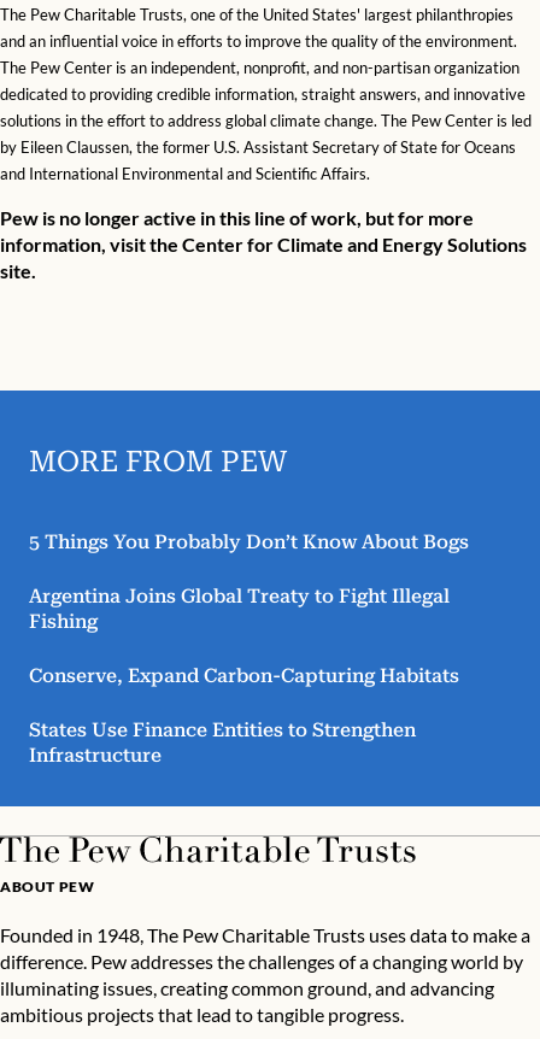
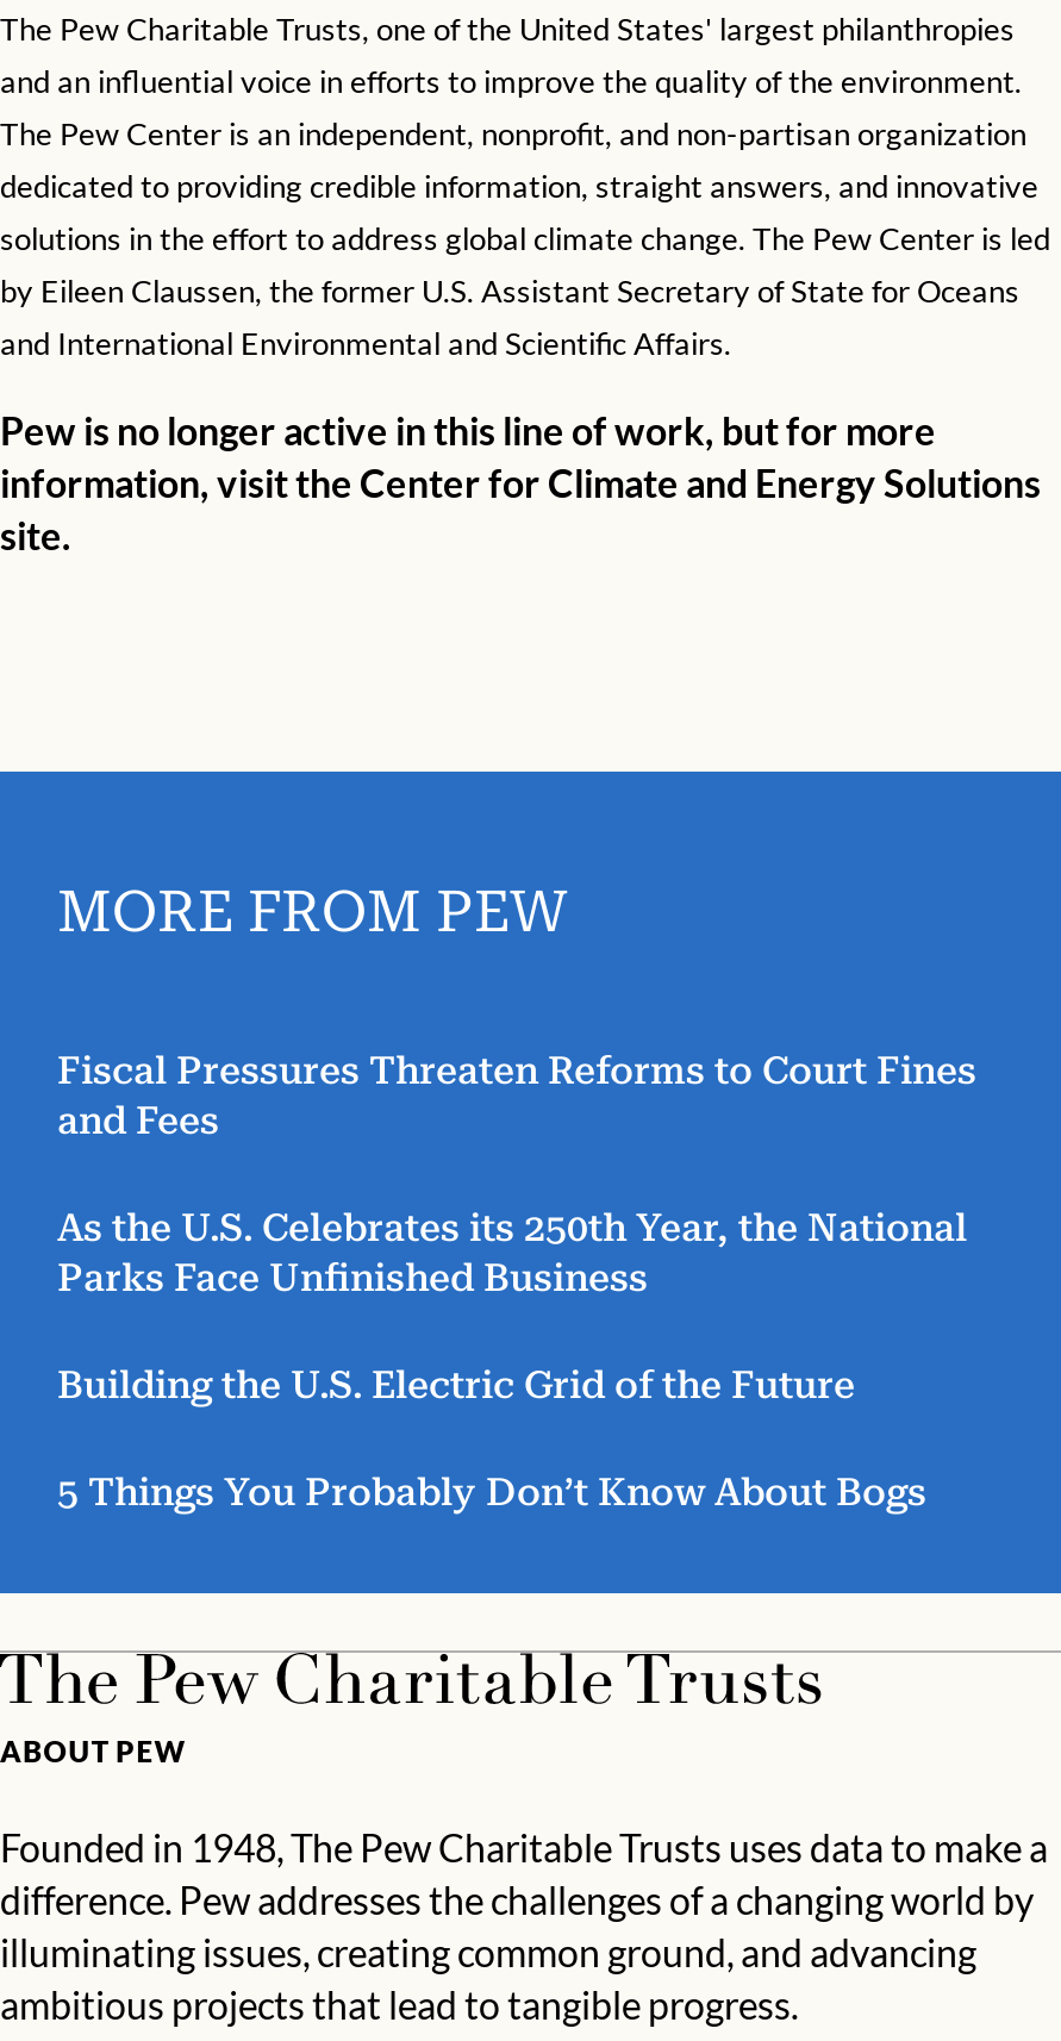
none -> [57,1048,976,1408] Fiscal Pressures Threaten Reforms to Court Fines | and Fees | As the U.S. Celebrates its 250th Year, the National | Parks Face Unfinished Business | Building the U.S. Electric Grid of the Future
moved [29,530,469,553] -> [57,1469,926,1515]: 5 Things You Probably Don’t Know About Bogs
[29,585,459,767] Argentina Joins Global Treaty to Fight Illegal | Fishing | Conserve, Expand Carbon-Capturing Habitats | States Use Finance Entities to Strengthen | Infrastructure -> none

